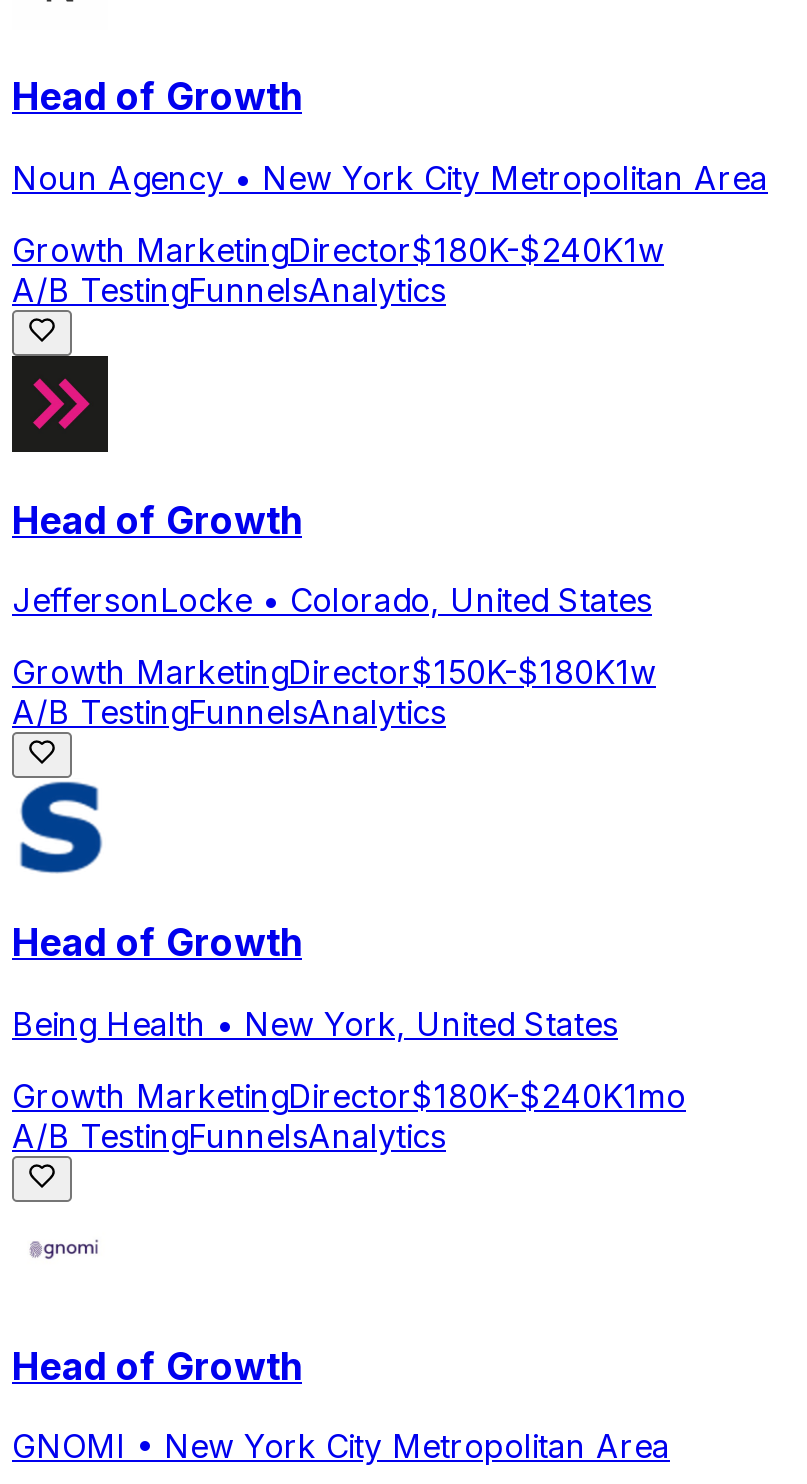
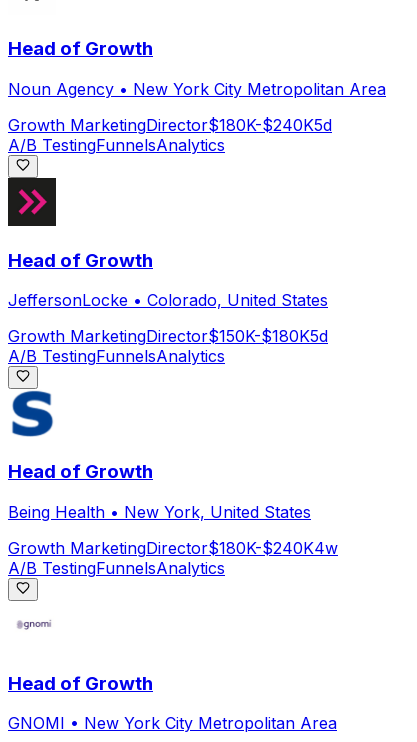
[12,230,664,270] Growth MarketingDirector$180K-$240K1w -> [8,115,332,135] Growth MarketingDirector$180K-$240K5d
[12,653,656,693] Growth MarketingDirector$150K-$180K1w -> [8,326,328,346] Growth MarketingDirector$150K-$180K5d
[12,1076,686,1116] Growth MarketingDirector$180K-$240K1mo -> [8,538,338,558] Growth MarketingDirector$180K-$240K4w

